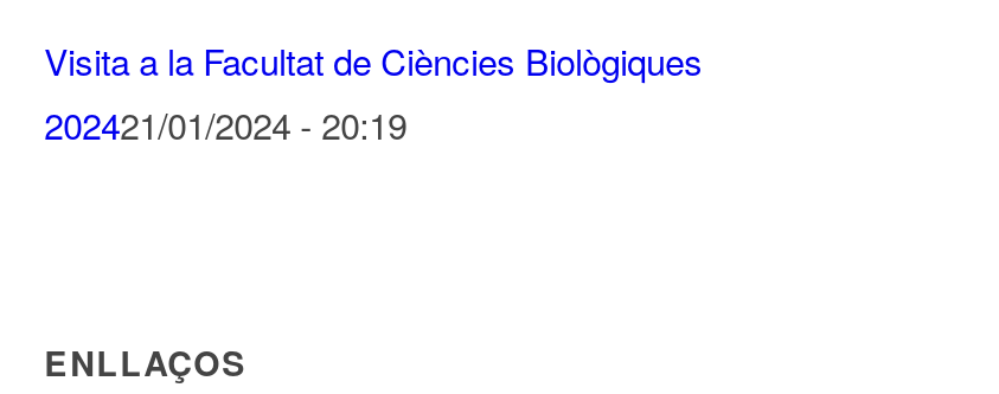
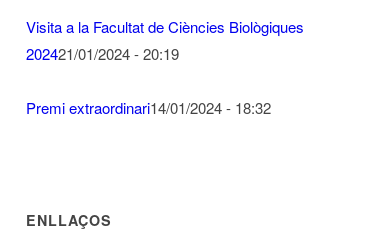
none -> [26,96,271,117] Premi extraordinari14/01/2024 - 18:32

